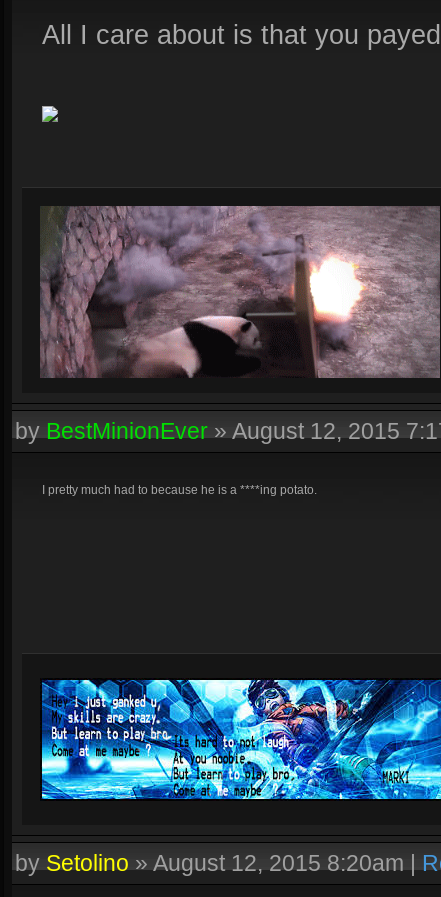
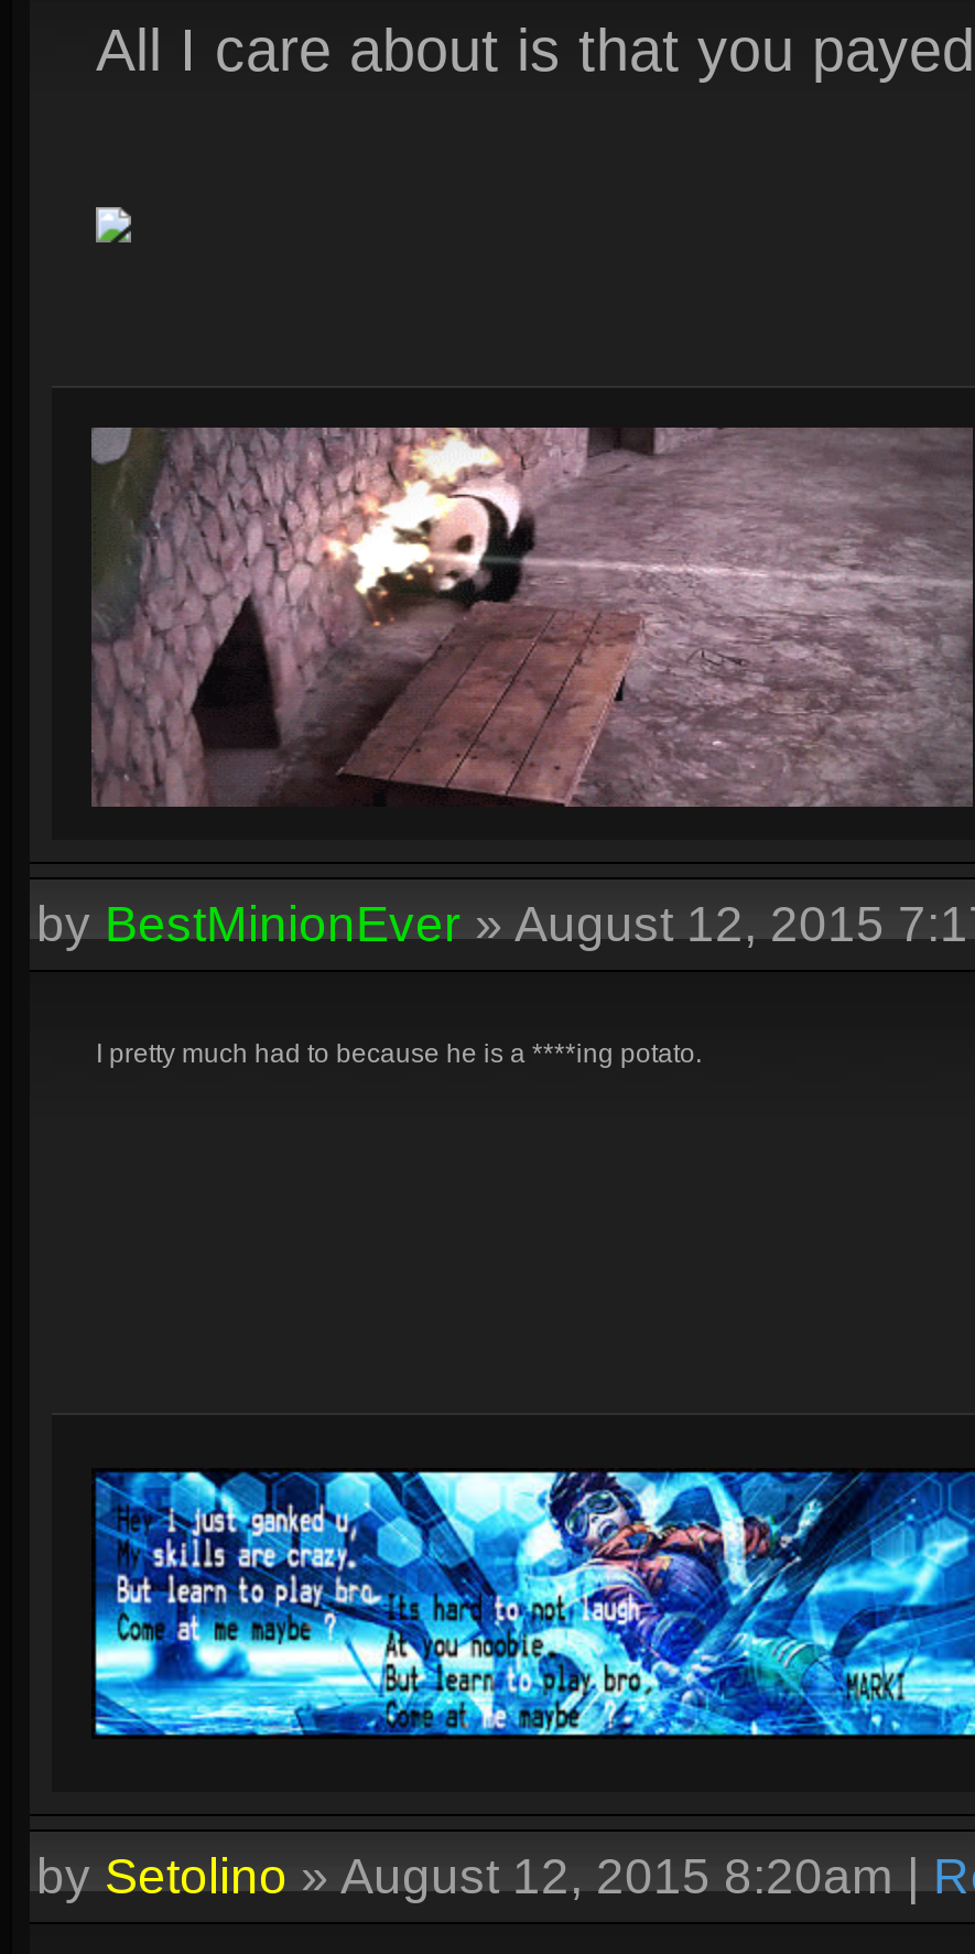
[41,206,438,378] [image] -> [91,428,968,809] [image]

